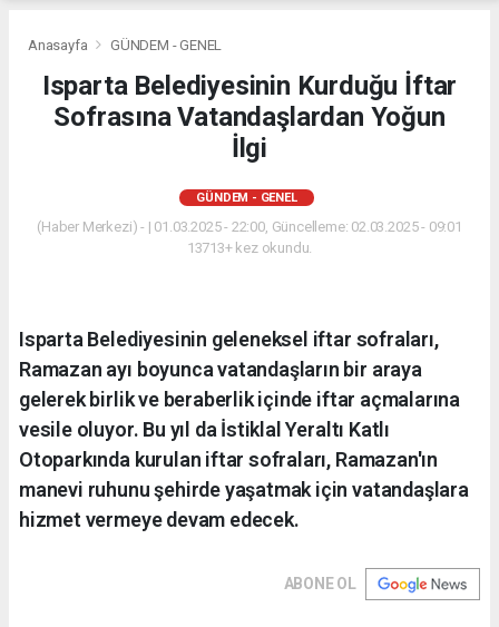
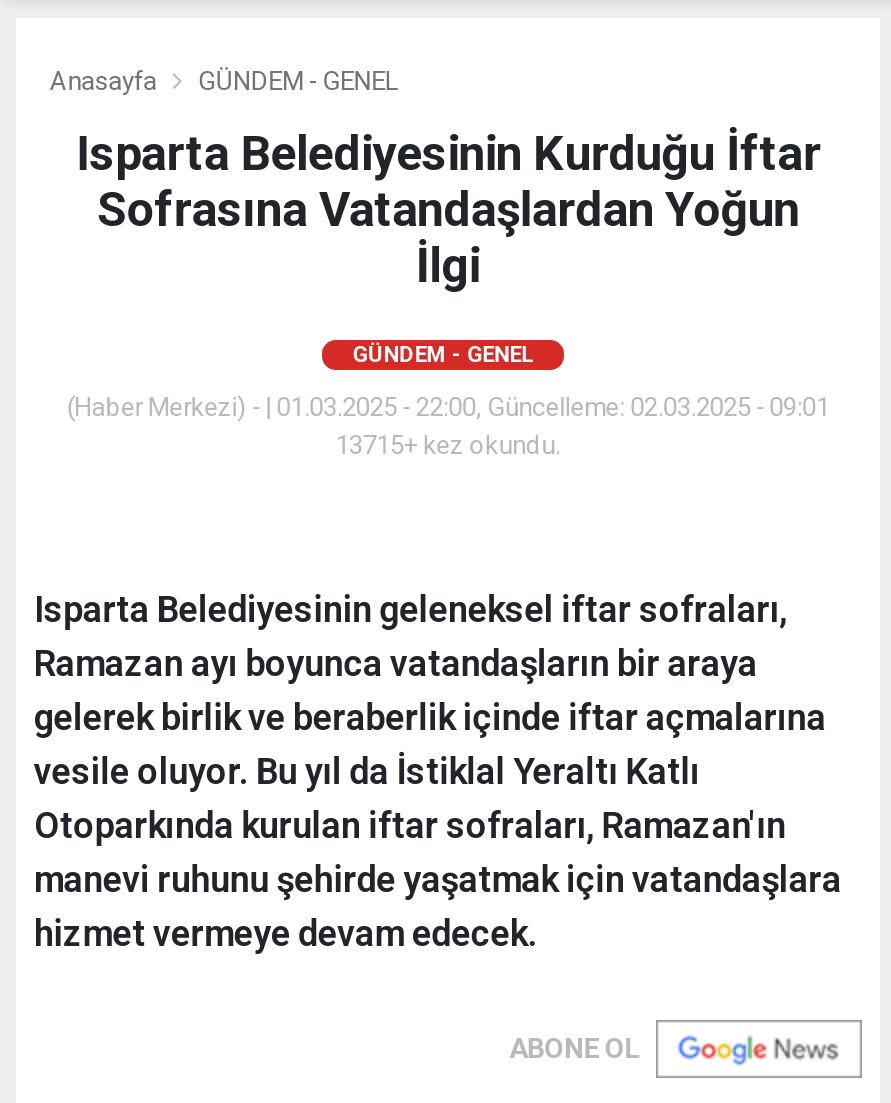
[187,239,312,256] 13713+ kez okundu. -> [335,430,561,460] 13715+ kez okundu.

